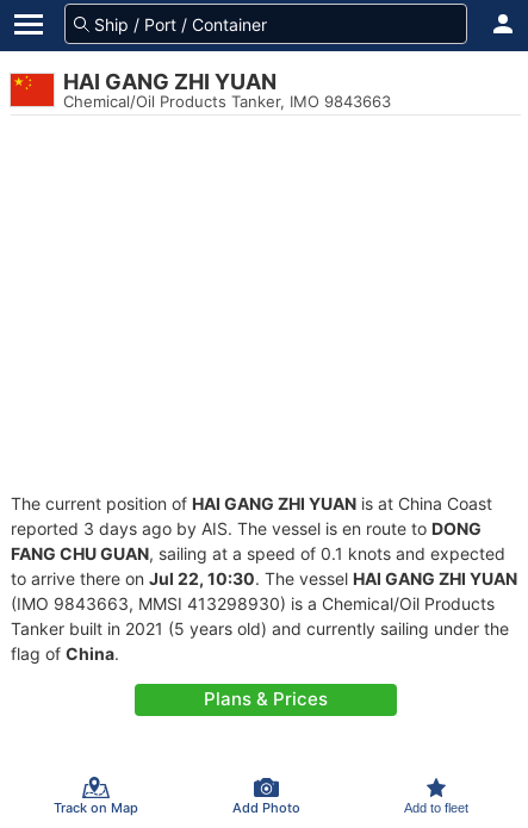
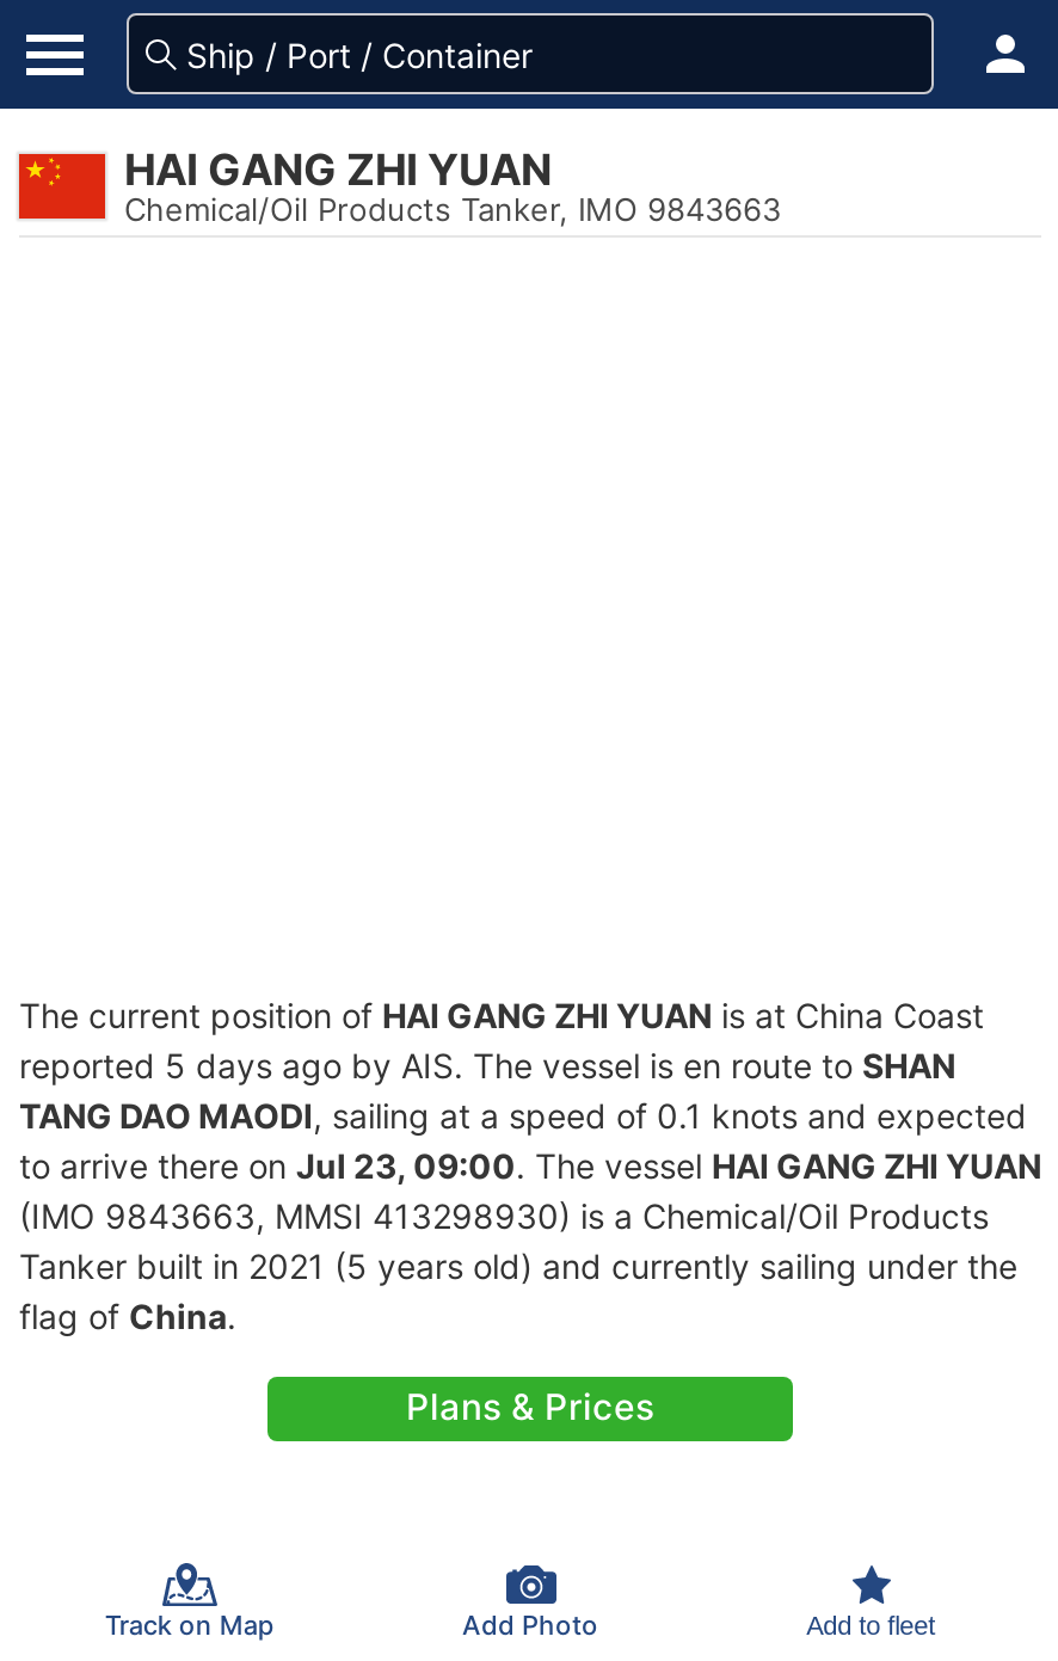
[11,518,482,538] reported 3 days ago by AIS. The vessel is en route to DONG -> [19,1045,955,1085] reported 5 days ago by AIS. The vessel is en route to SHAN
[11,543,505,564] FANG CHU GUAN, sailing at a speed of 0.1 knots and expected -> [19,1095,1027,1136] TANG DAO MAODI, sailing at a speed of 0.1 knots and expected
[11,568,517,589] to arrive there on Jul 22, 10:30. The vessel HAI GANG ZHI YUAN -> [19,1145,1041,1186] to arrive there on Jul 23, 09:00. The vessel HAI GANG ZHI YUAN

